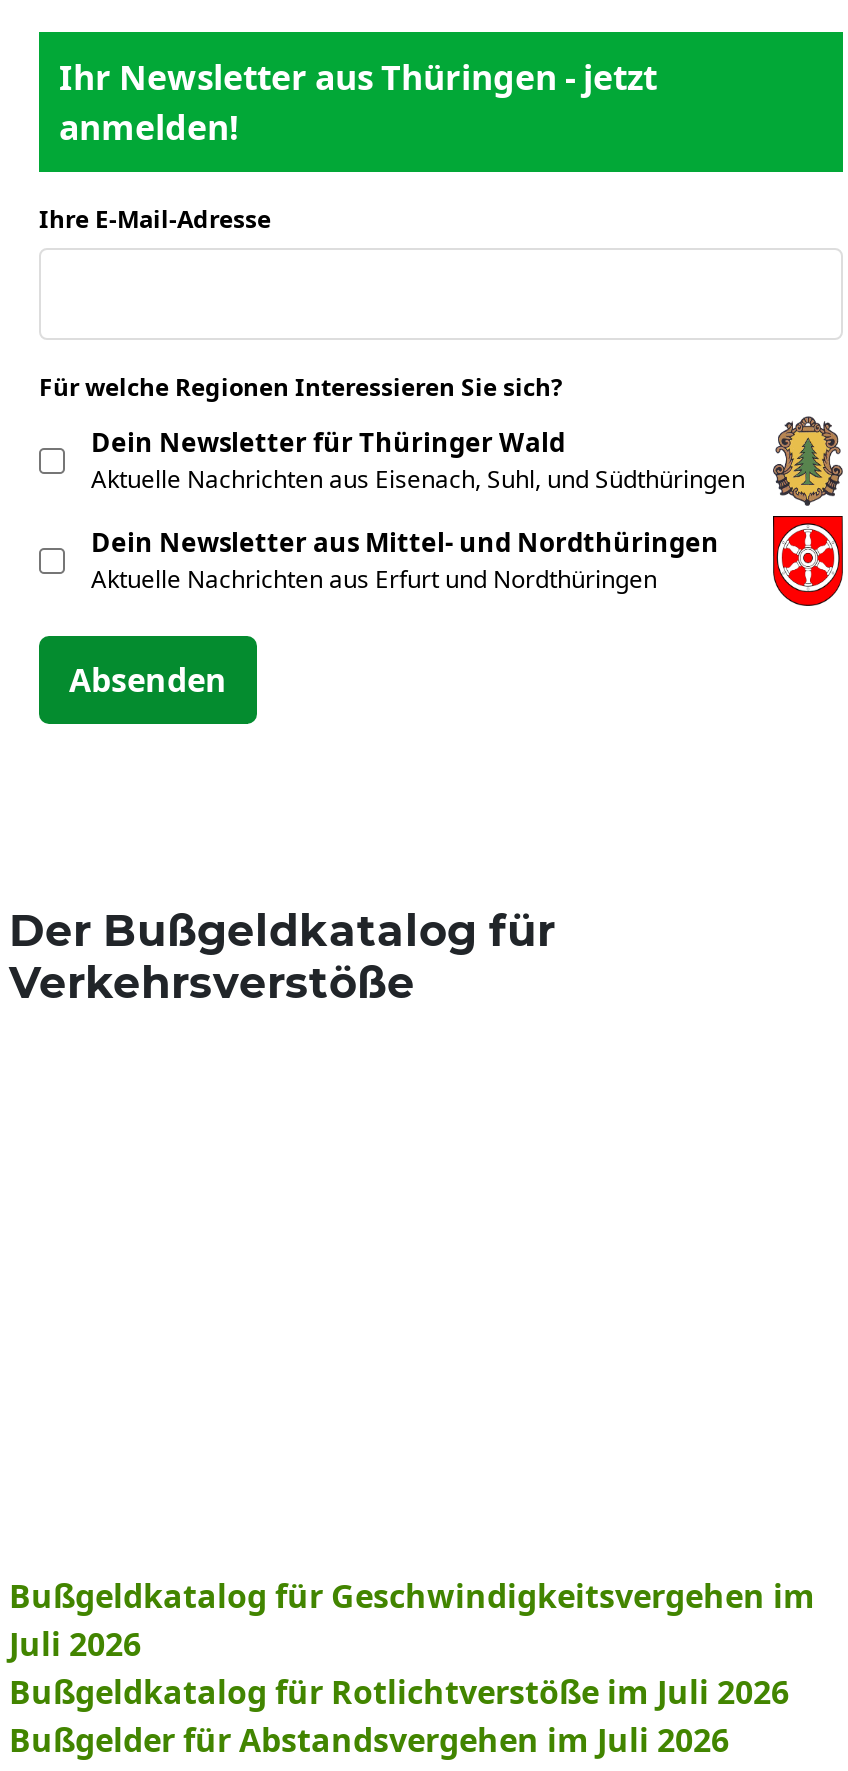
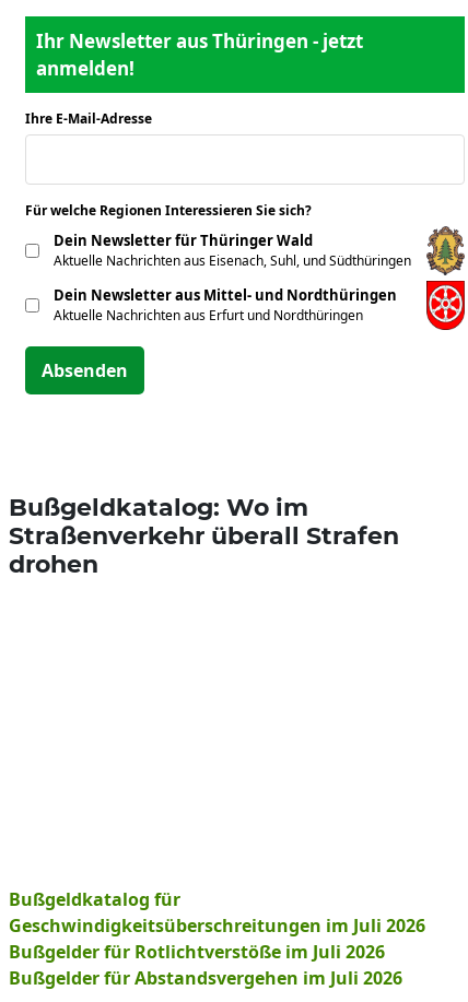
[9,904,555,1008] Der Bußgeldkatalog für | Verkehrsverstöße -> [9,493,399,578] Bußgeldkatalog: Wo im | Straßenverkehr überall Strafen | drohen
[9,1574,815,1714] Bußgeldkatalog für Geschwindigkeitsvergehen im | Juli 2026 | Bußgeldkatalog für Rotlichtverstöße im Juli 2026 -> [9,887,425,964] Bußgeldkatalog für | Geschwindigkeitsüberschreitungen im Juli 2026 | Bußgelder für Rotlichtverstöße im Juli 2026

